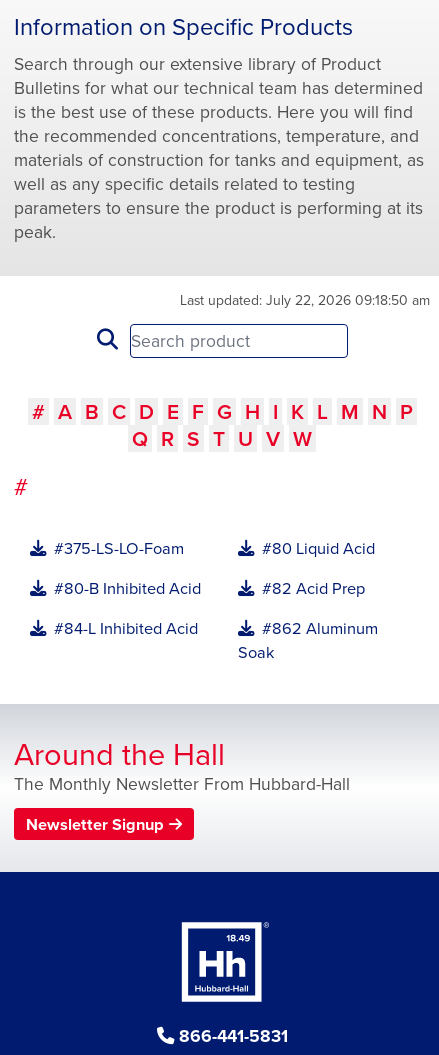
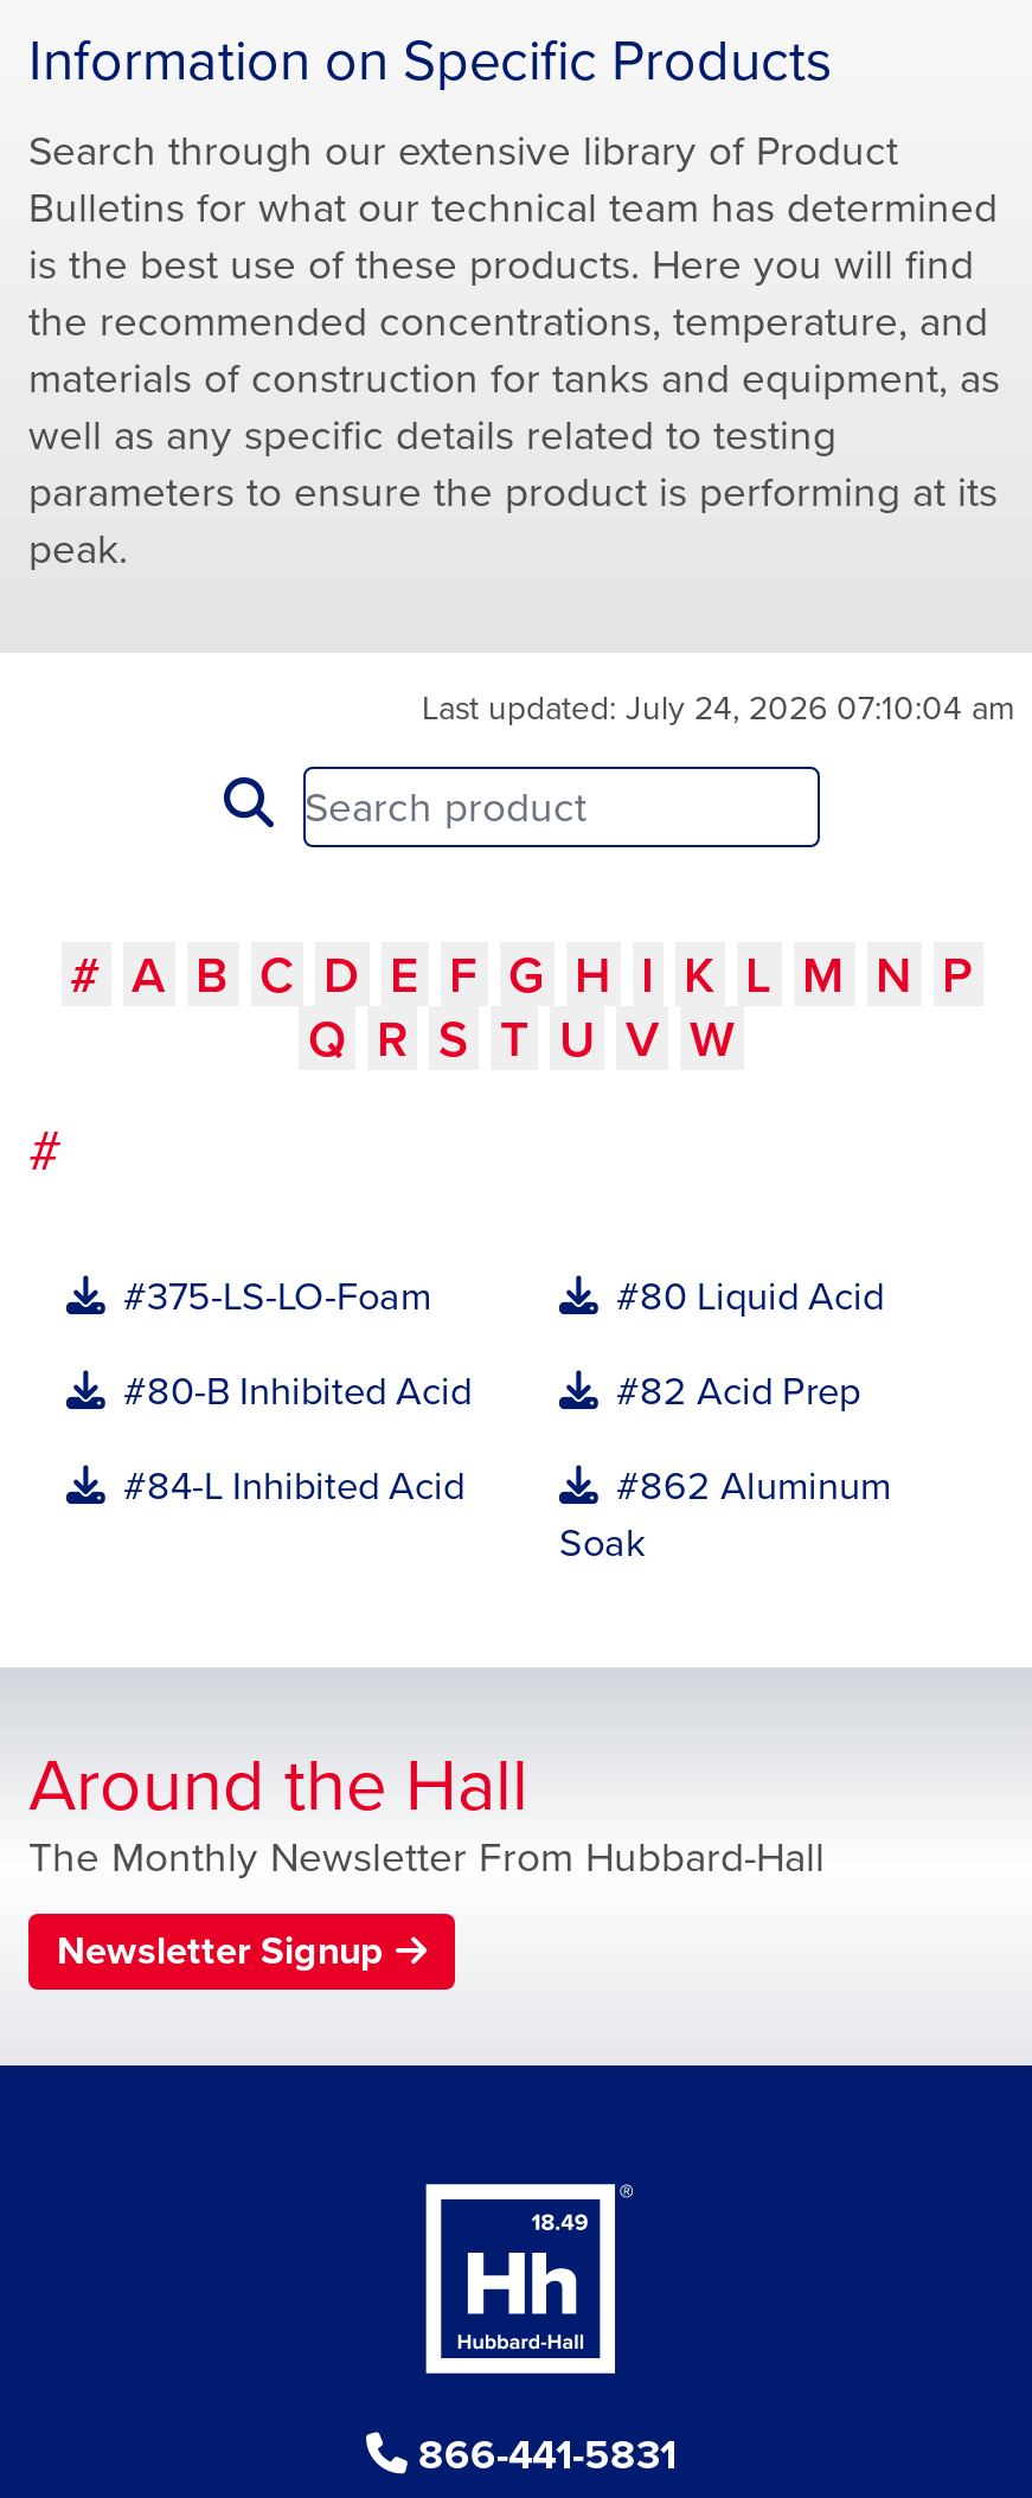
[180,290,430,310] Last updated: July 22, 2026 09:18:50 am -> [422,684,1014,734] Last updated: July 24, 2026 07:10:04 am

